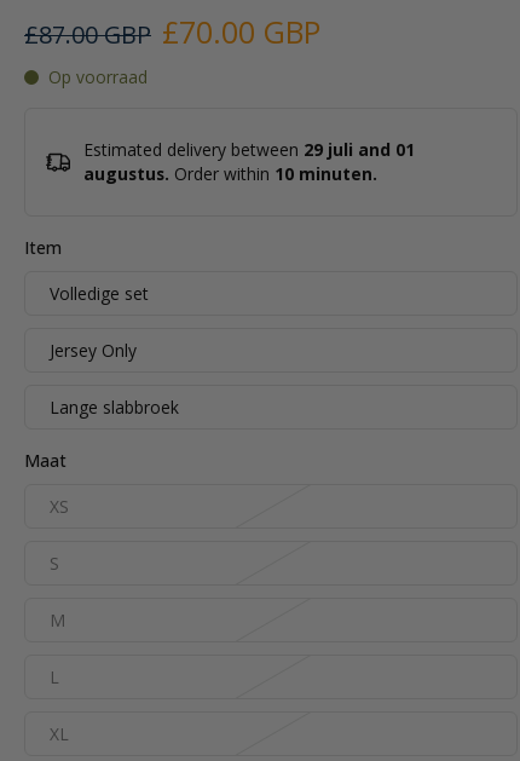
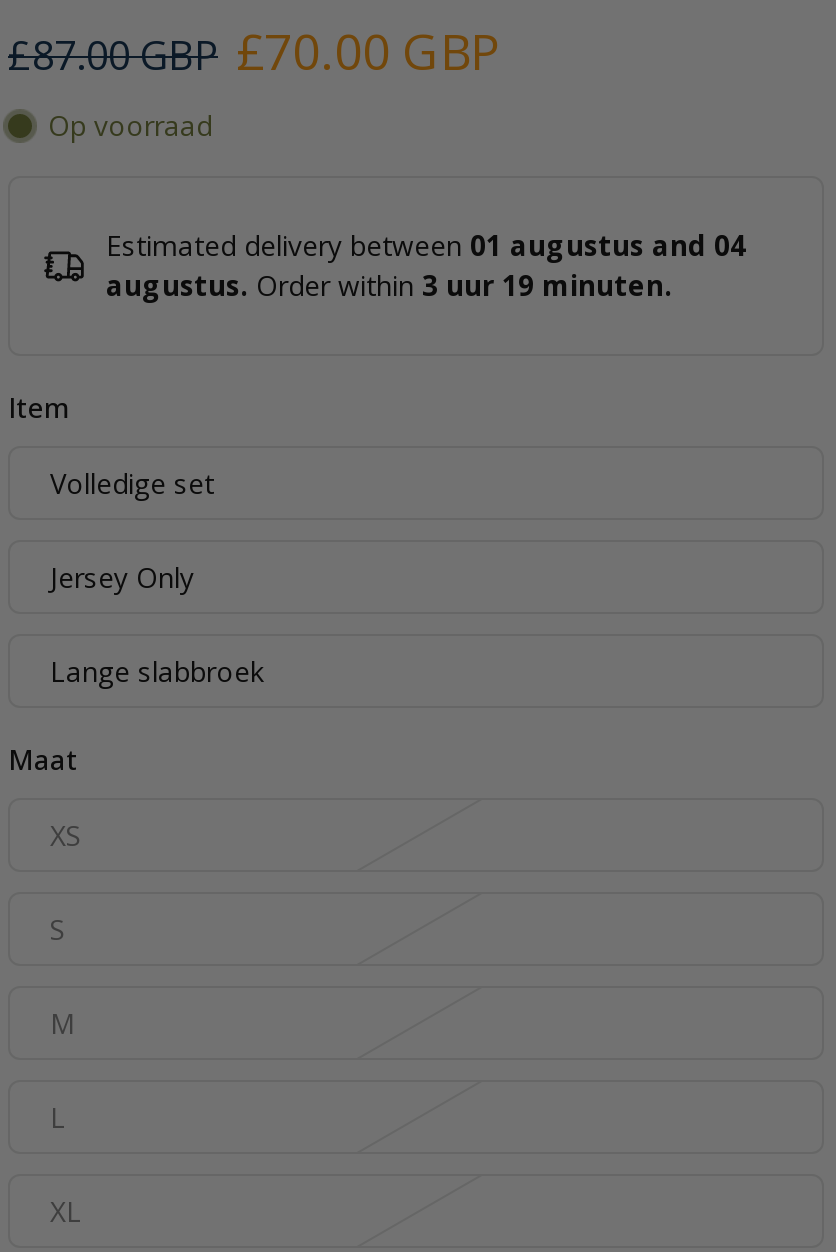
[83,138,415,185] Estimated delivery between 29 juli and 01 | augustus. Order within 10 minuten. -> [106,226,746,304] Estimated delivery between 01 augustus and 04 | augustus. Order within 3 uur 19 minuten.

